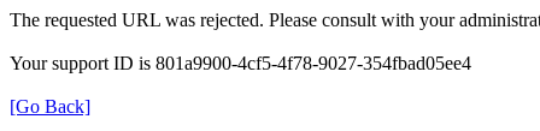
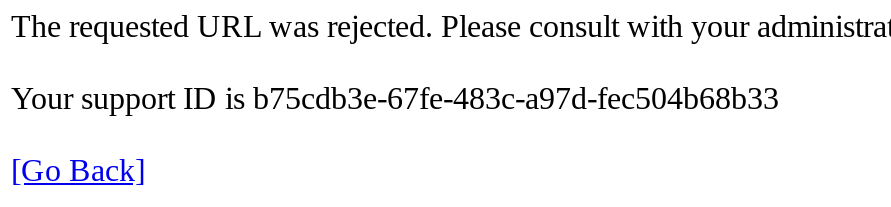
[10,53,471,73] Your support ID is 801a9900-4cf5-4f78-9027-354fbad05ee4 -> [11,81,779,115] Your support ID is b75cdb3e-67fe-483c-a97d-fec504b68b33

